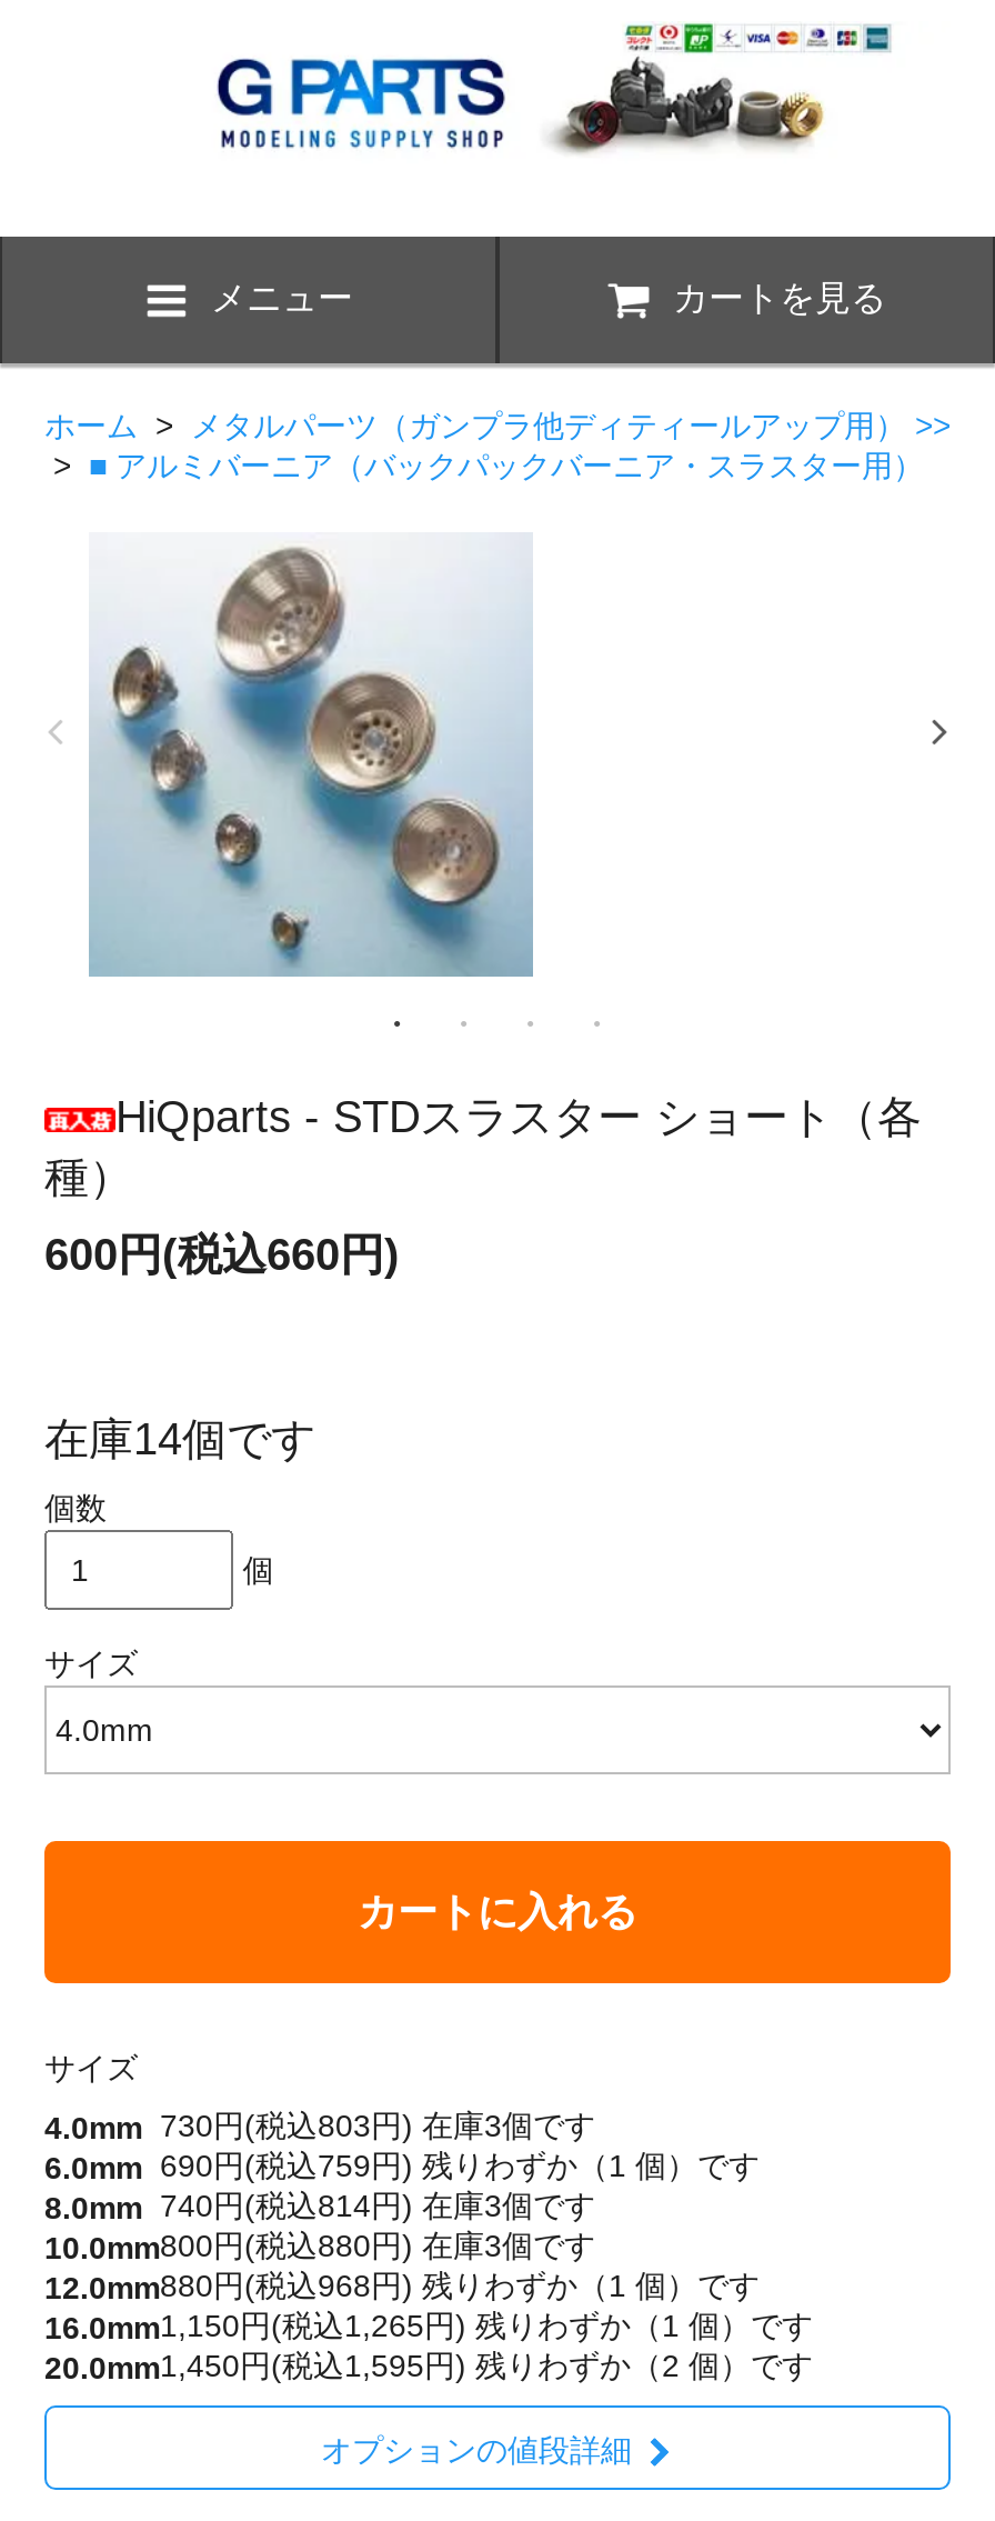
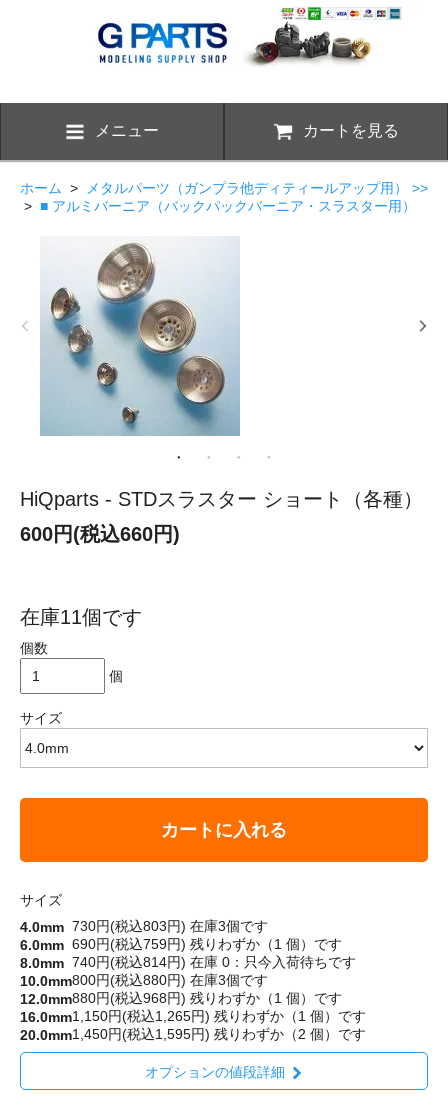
[44,1415,315,1464] 在庫14個です -> [20,606,142,628] 在庫11個です
[44,2188,595,2226] 8.0mm 740円(税込814円)在庫3個です -> [20,954,356,971] 8.0mm 740円(税込814円)在庫 0：只今入荷待ちです

